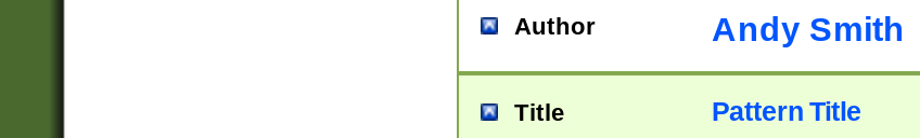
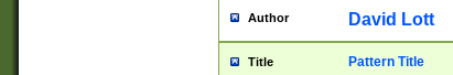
[712,11,905,48] Andy Smith -> [348,10,434,29] David Lott

